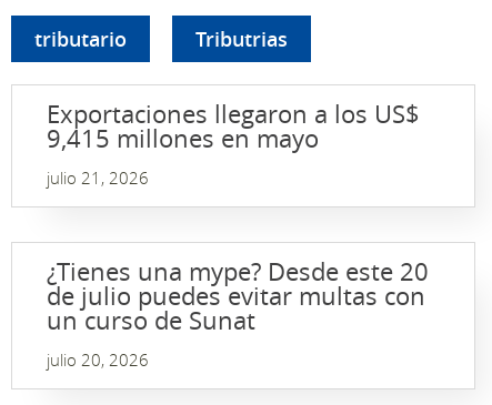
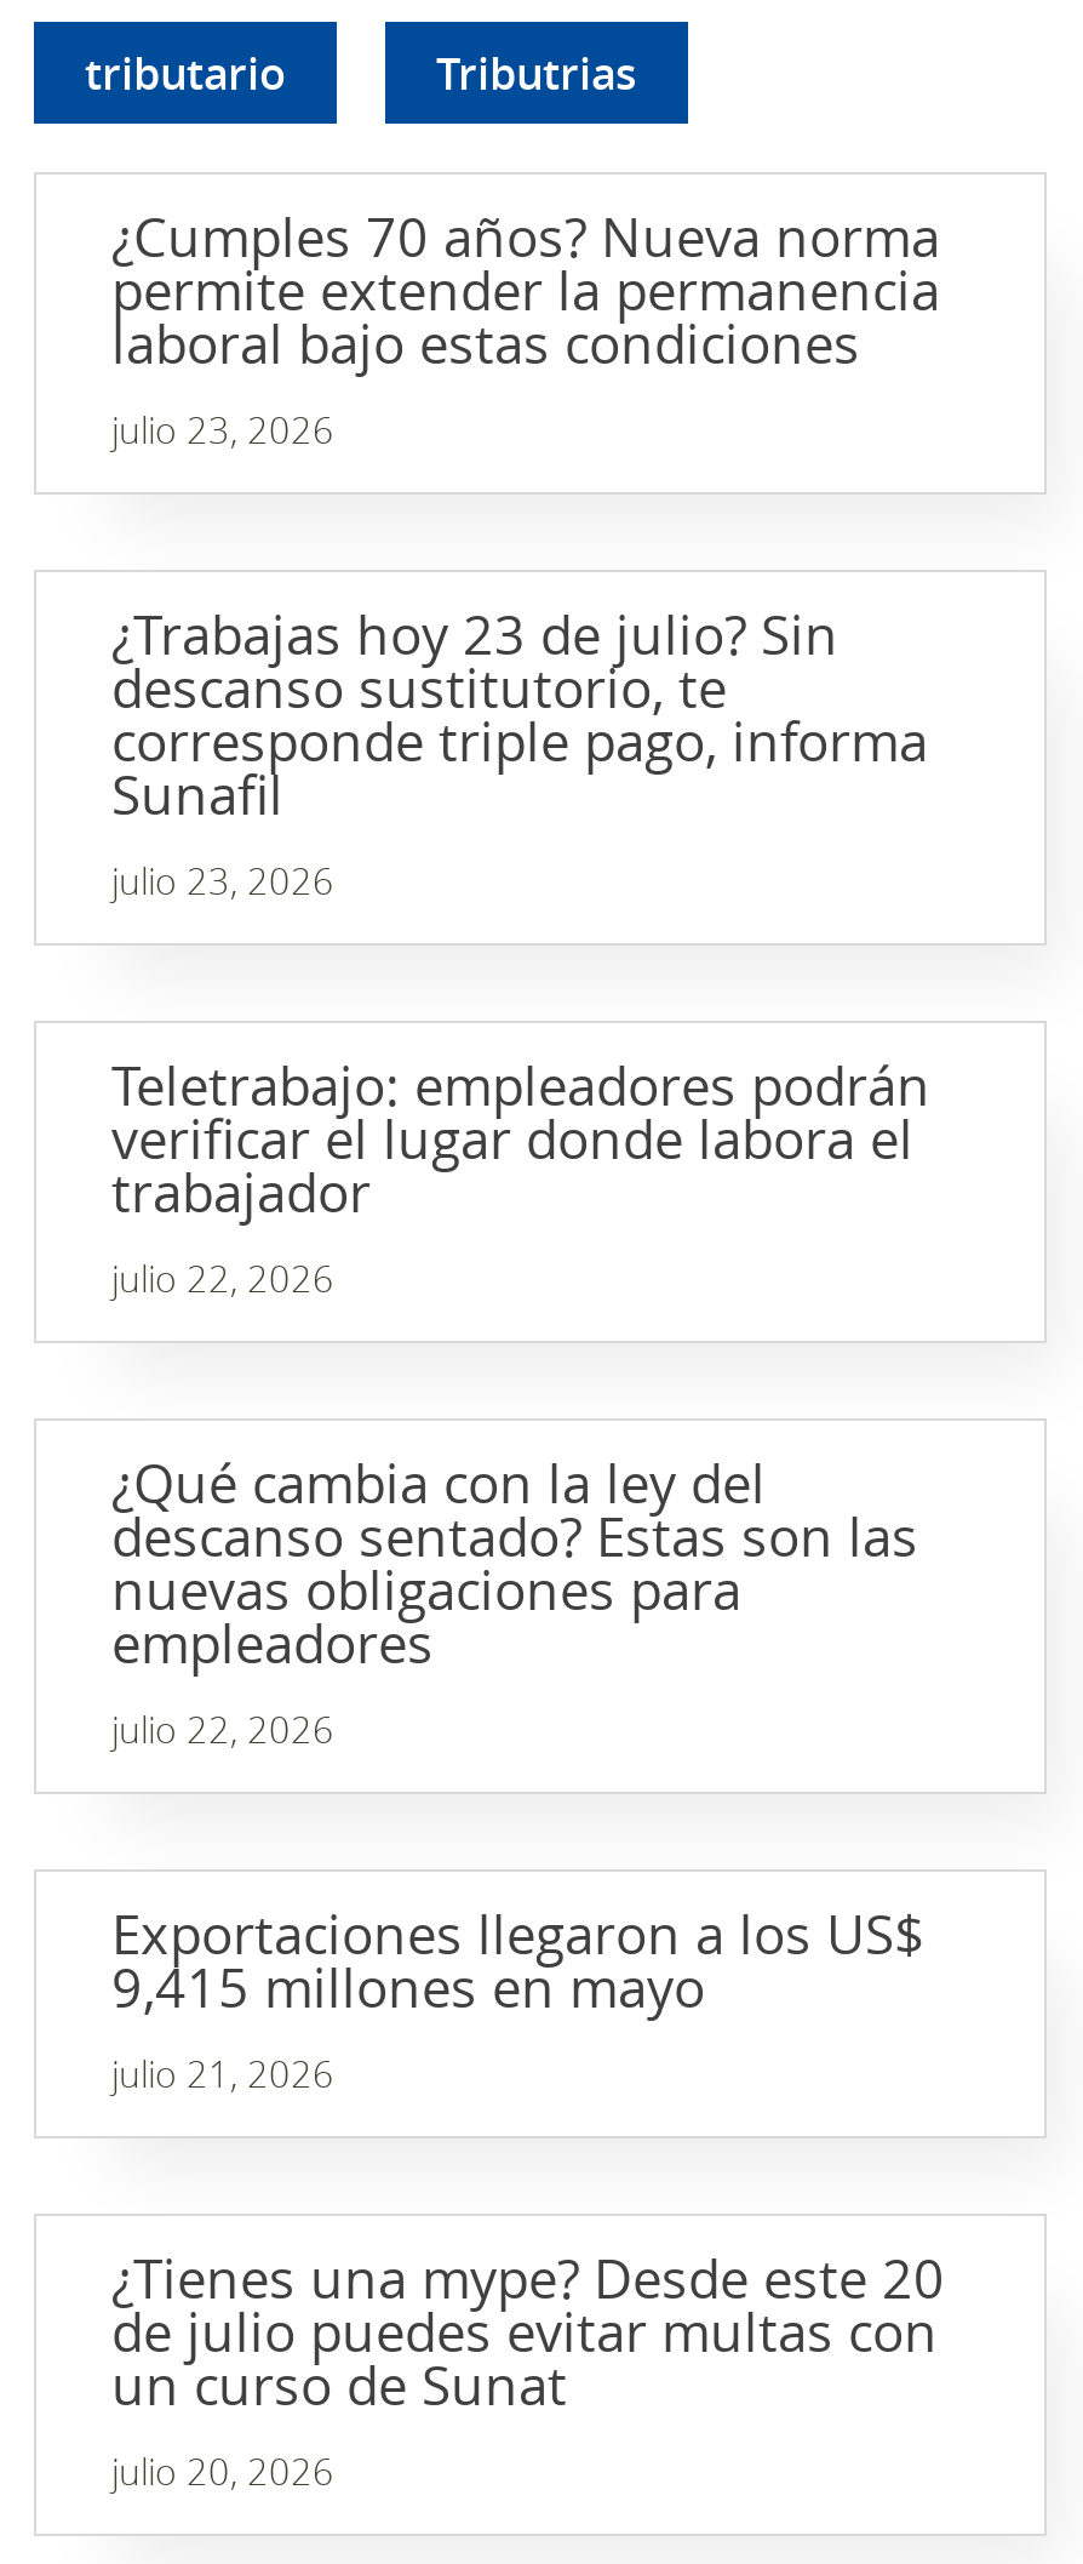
none -> [111,201,940,1753] ¿Cumples 70 años? Nueva norma | permite extender la permanencia | laboral bajo estas condiciones | julio 23, 2026 | ¿Trabajas hoy 23 de julio? Sin | descanso sustitutorio, te | corresponde triple pago, informa | Sunafil | julio 23, 2026 | Teletrabajo: empleadores podrán | verificar el lugar donde labora el | trabajador | julio 22, 2026 | ¿Qué cambia con la ley del | descanso sentado? Estas son las | nuevas obligaciones para | empleadores | julio 22, 2026

